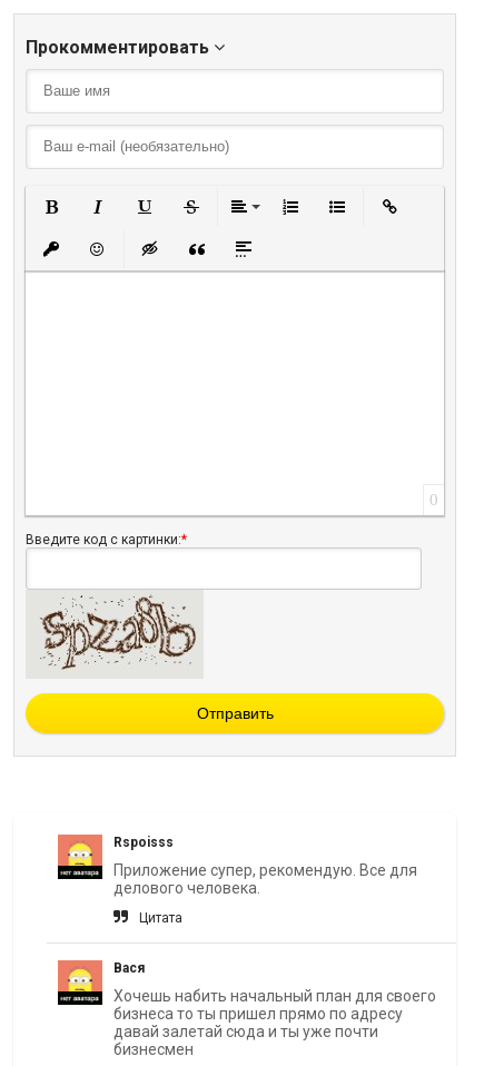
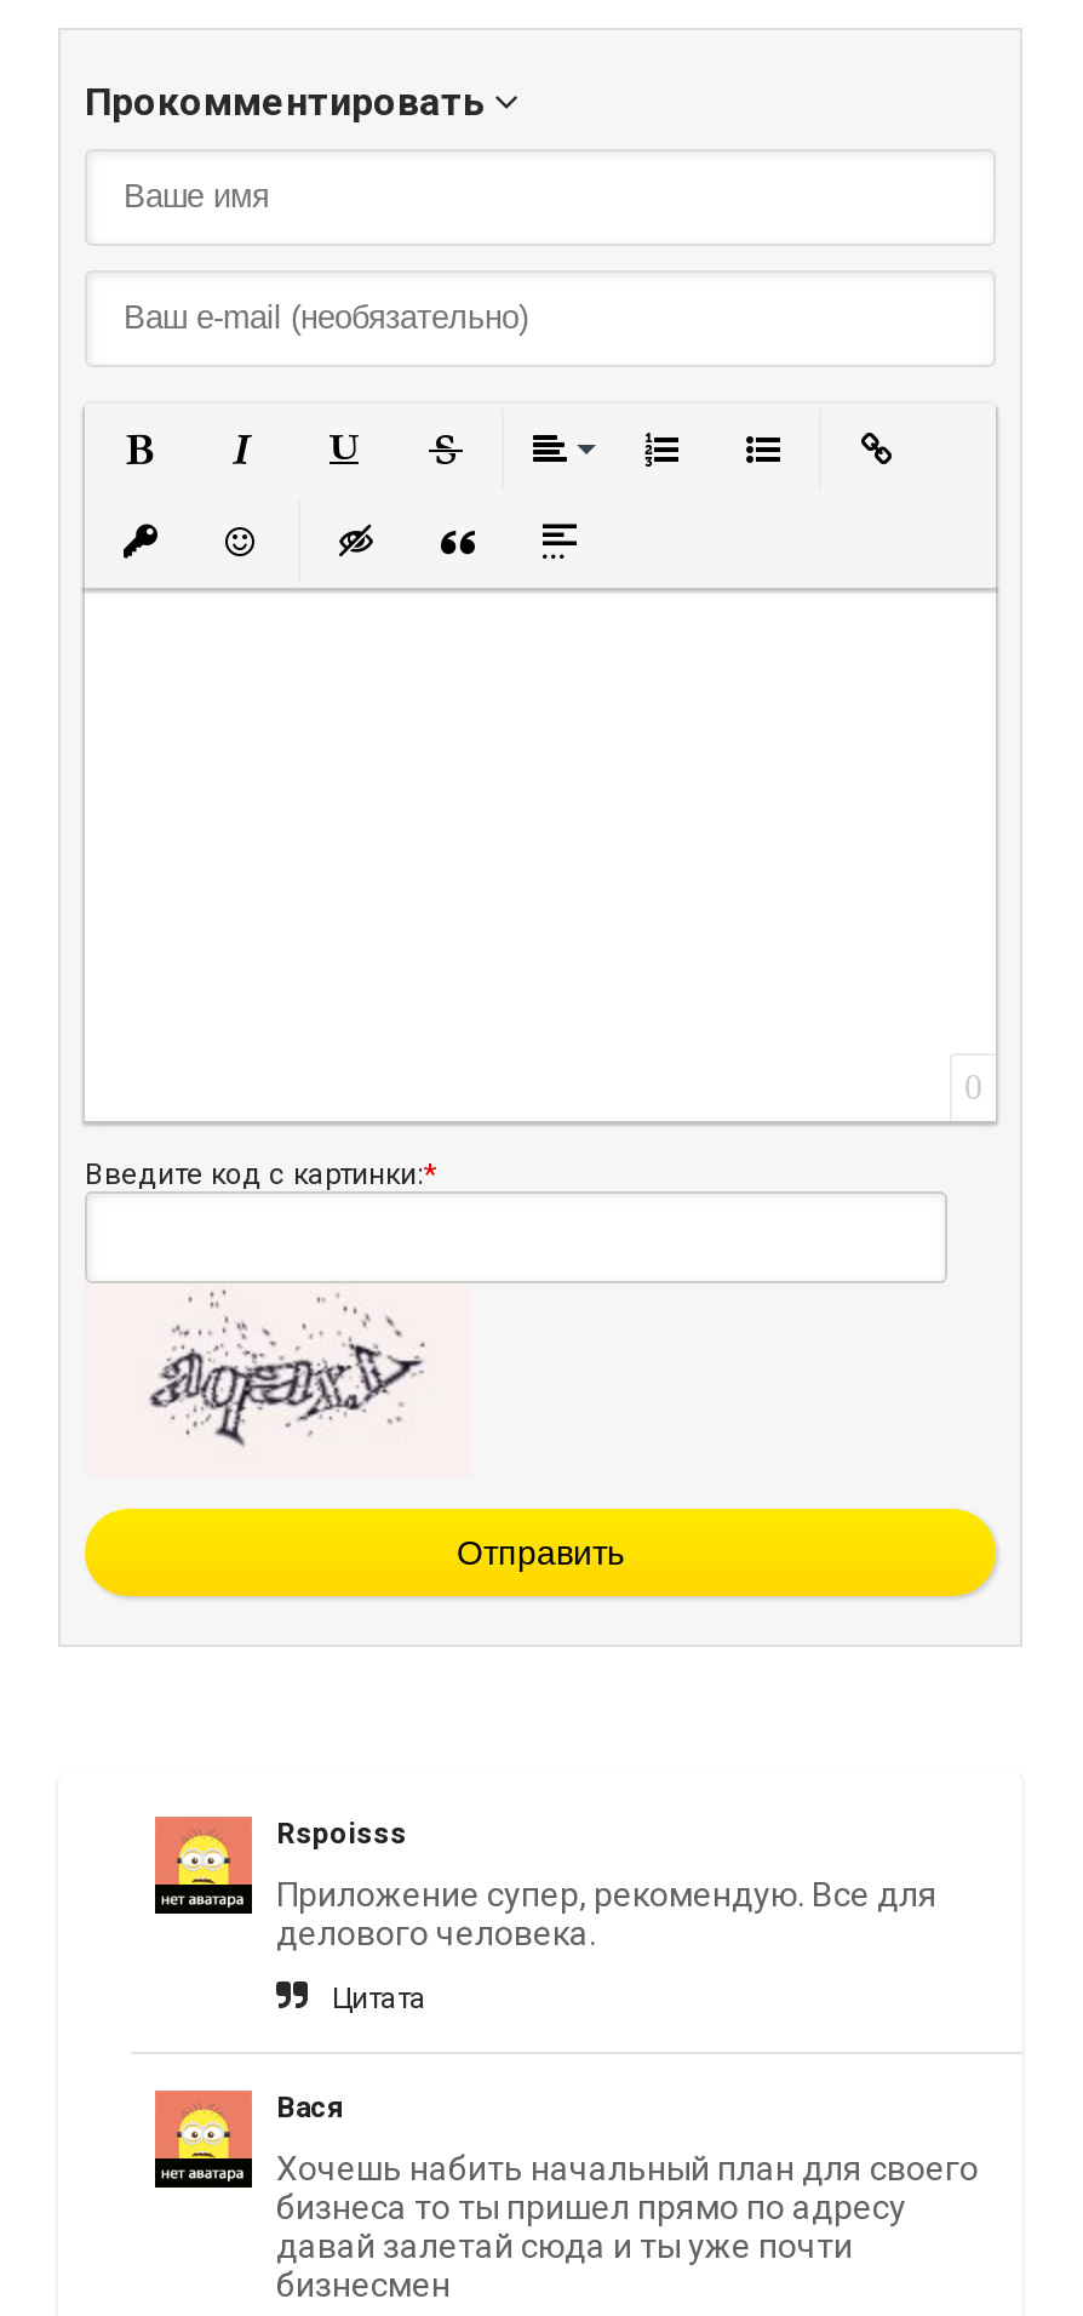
[39,594,197,671] [image] -> [119,1296,455,1456] [image]

